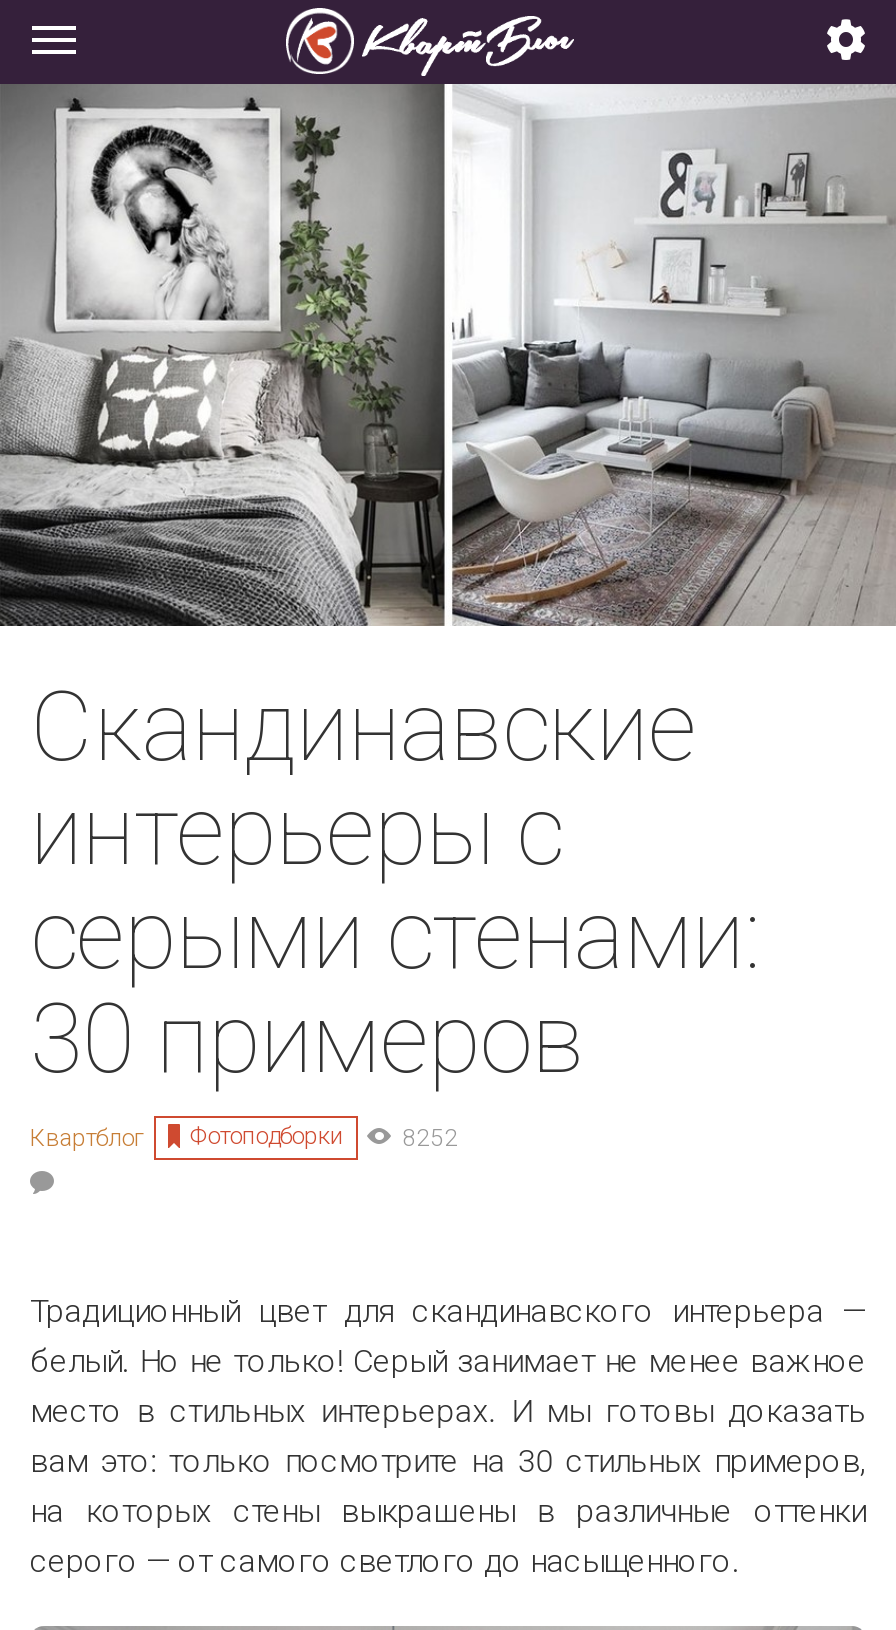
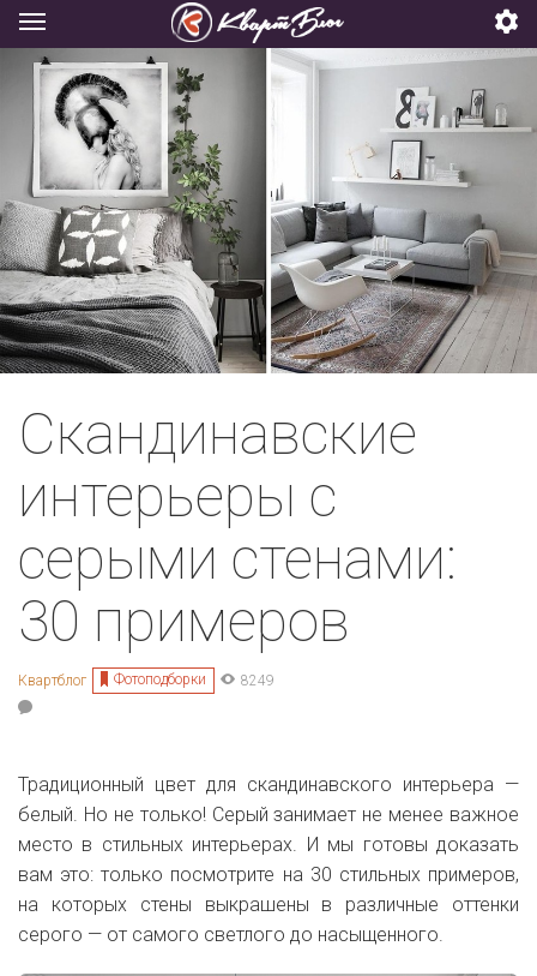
[402,1124,458,1152] 8252 -> [241,672,274,689] 8249

